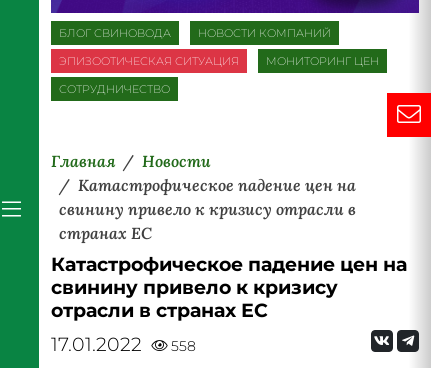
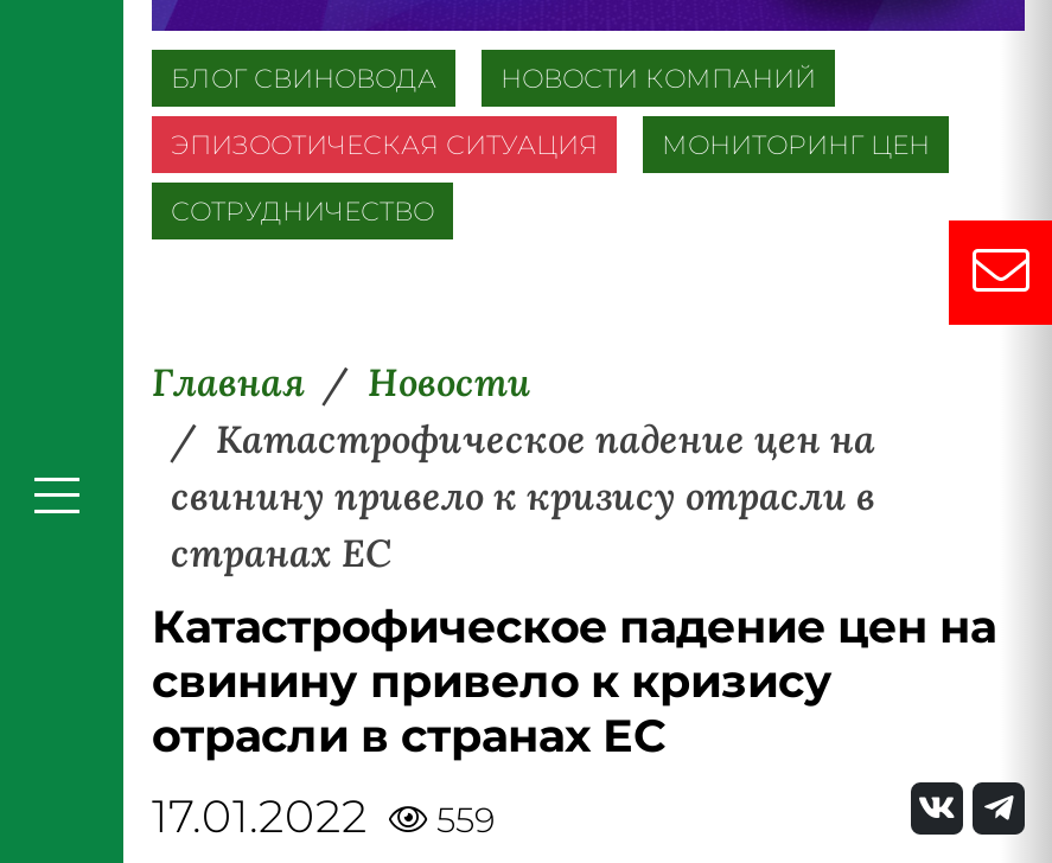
[51,331,196,355] 17.01.2022 558 -> [152,786,493,843] 17.01.2022 559

